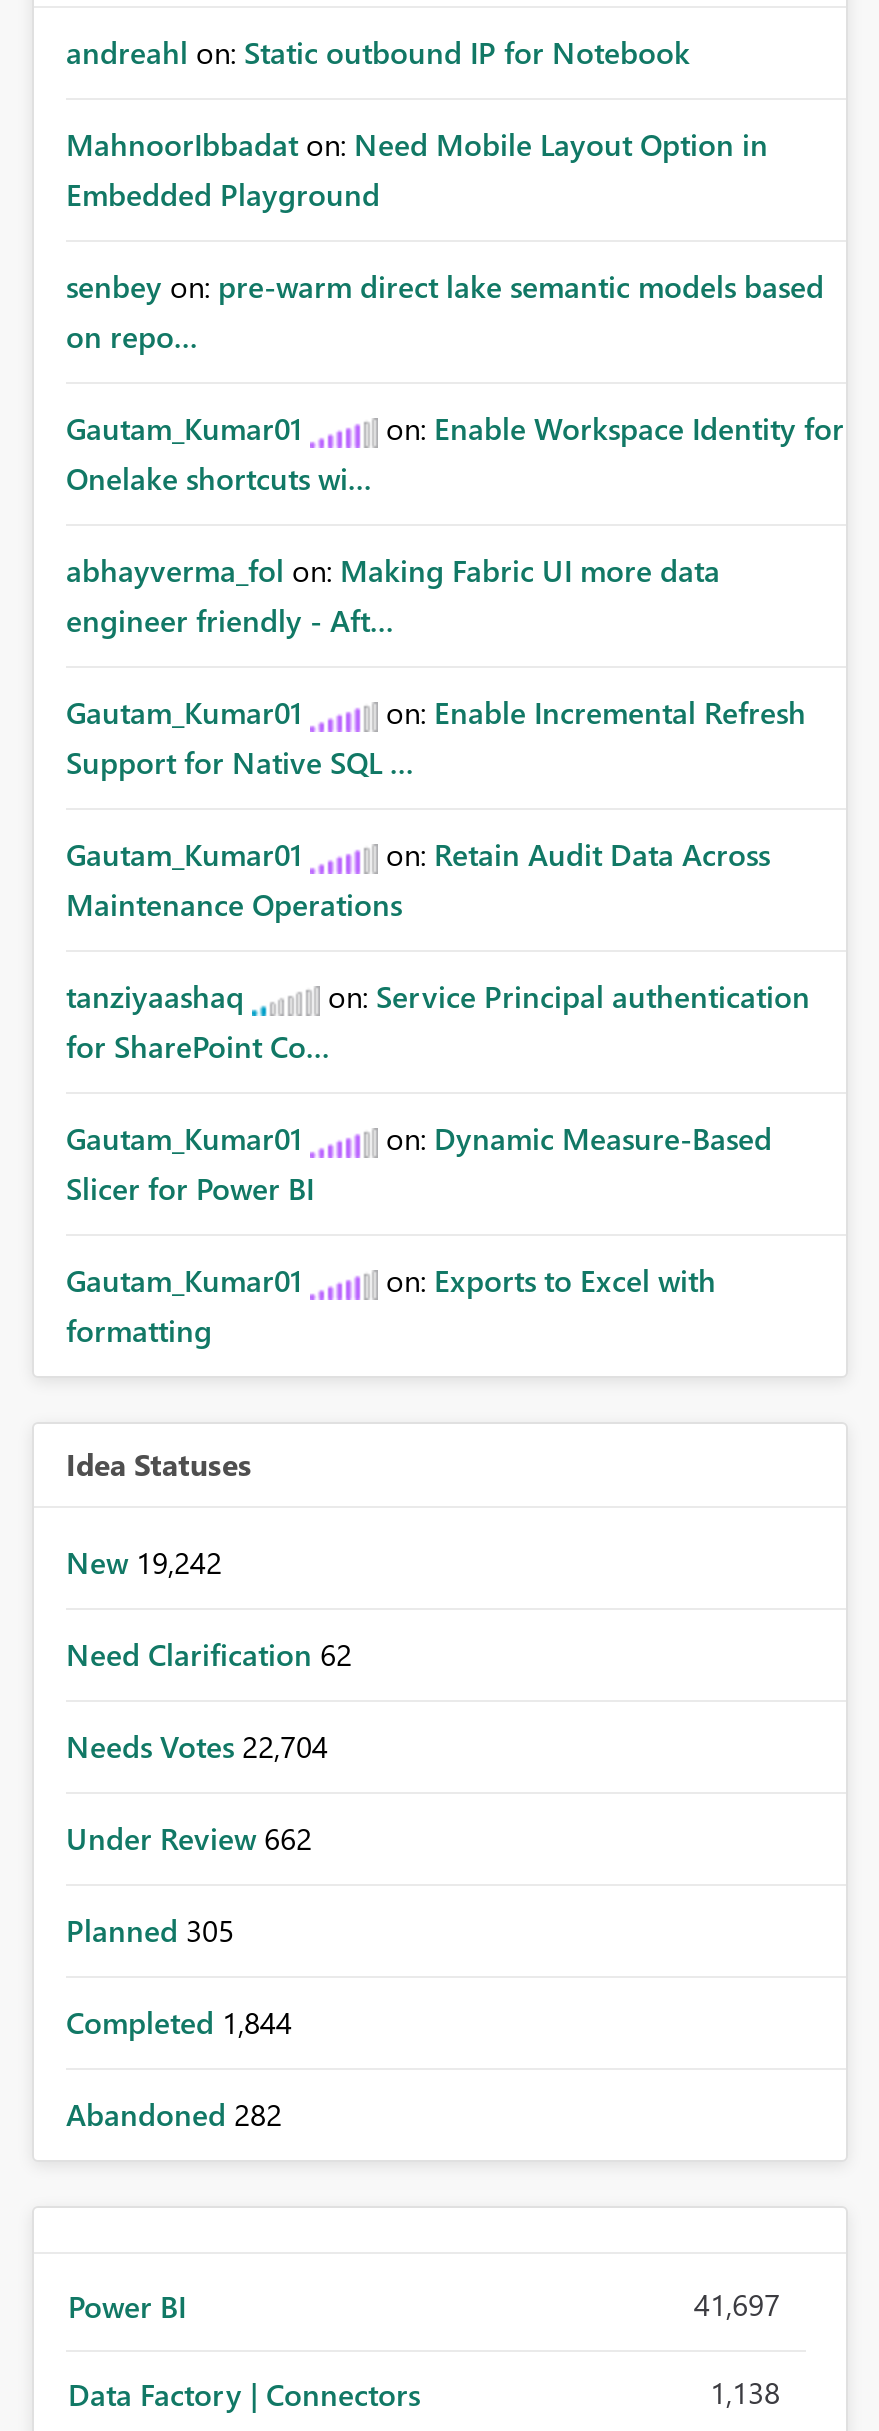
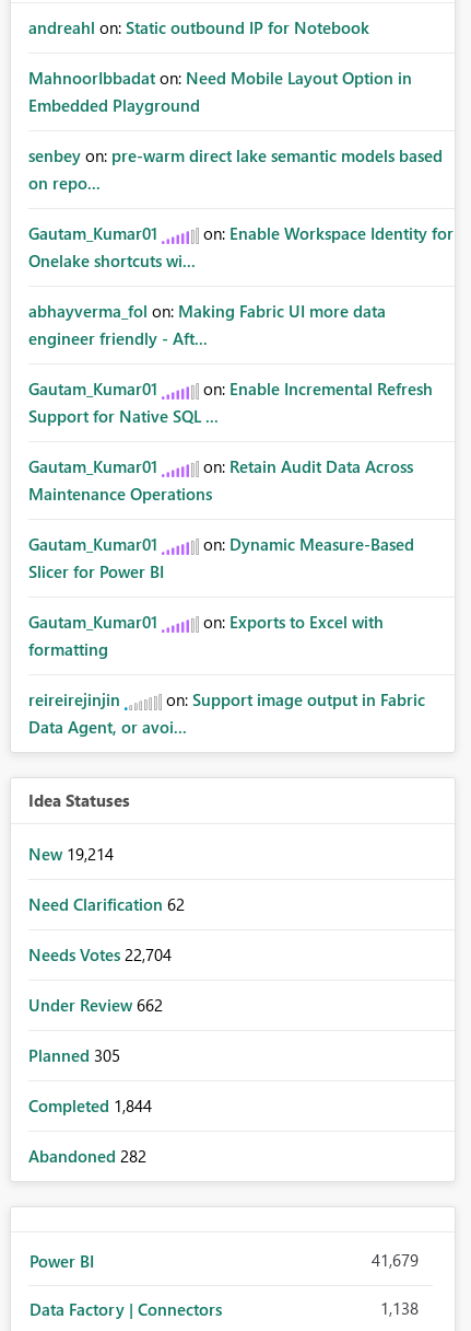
[66,976,810,1066] tanziyaashaq | on: Service Principal authentication | for SharePoint Co... -> none
moved [66,1118,772,1350] -> [28,533,414,660]: Gautam_Kumar01 | on: Dynamic Measure-Based | Slicer for Power BI | Gautam_Kumar01 | on: Exports to Excel with | formatting
none -> [28,688,425,738] reireirejinjin | on: Support image output in Fabric | Data Agent, or avoi...
[66,1542,222,1582] New 19,242 -> [28,843,114,864] New 19,214
[694,2284,780,2324] 41,697 -> [372,1249,419,1271] 41,679

